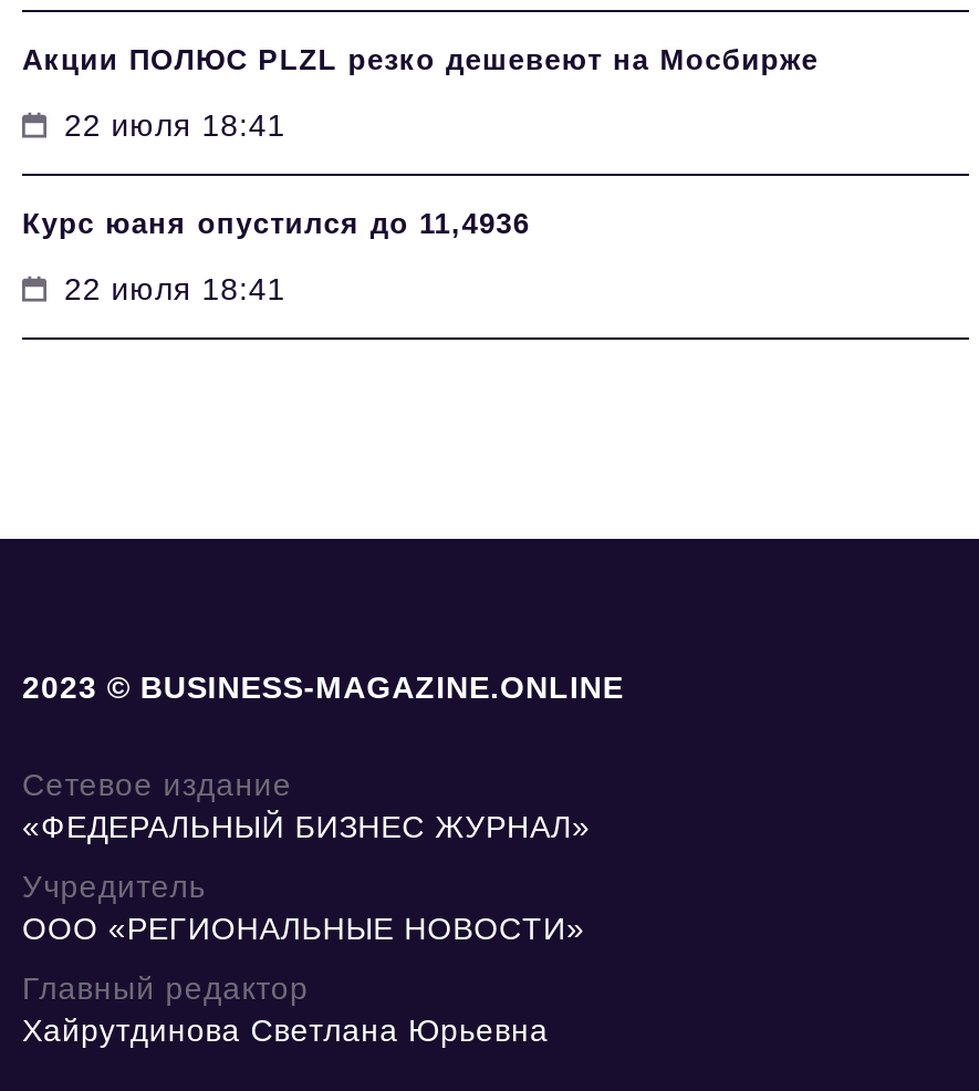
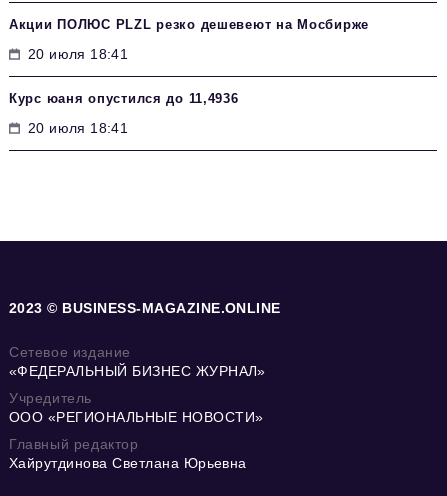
[64,107,286,143] 22 июля 18:41 -> [28,46,128,62] 20 июля 18:41
[64,271,286,306] 22 июля 18:41 -> [28,120,128,136] 20 июля 18:41

